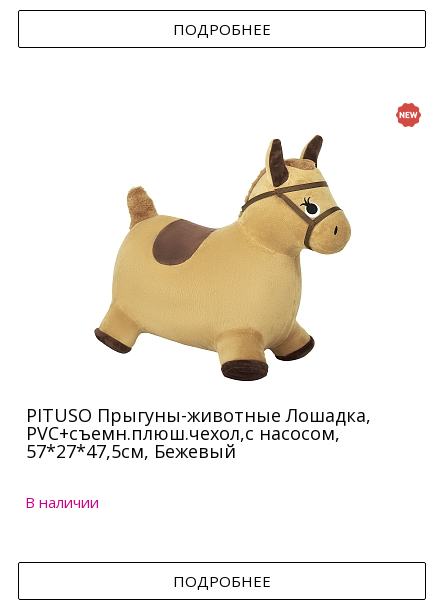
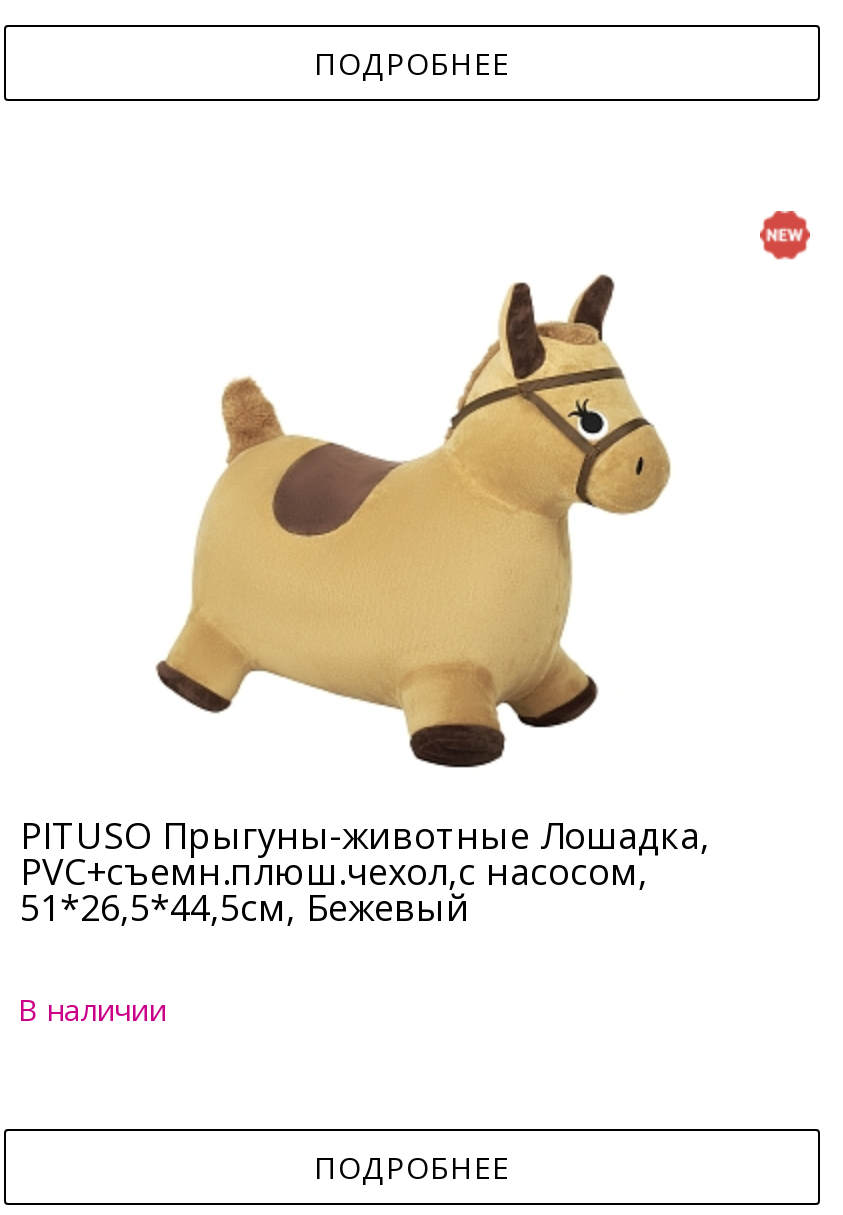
[26,439,236,463] 57*27*47,5см, Бежевый -> [20,883,470,931] 51*26,5*44,5см, Бежевый

